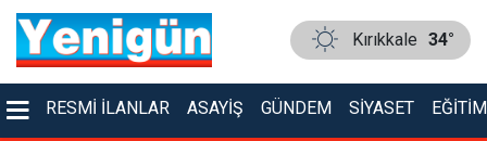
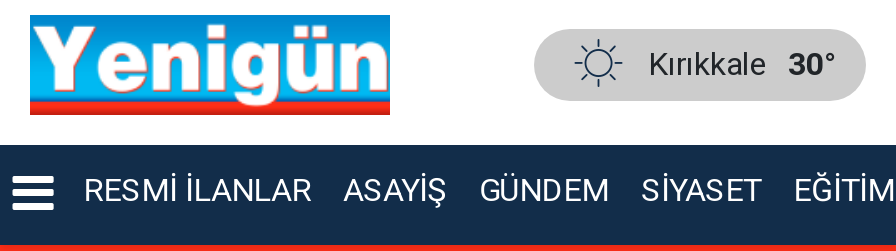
[352,29,454,50] Kırıkkale 34° -> [648,45,836,83] Kırıkkale 30°

